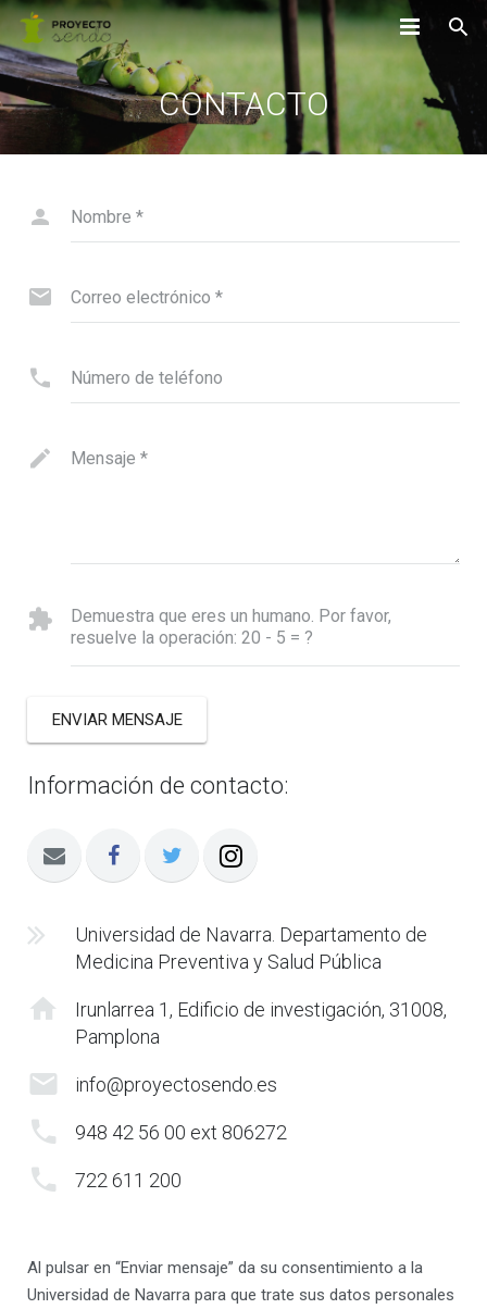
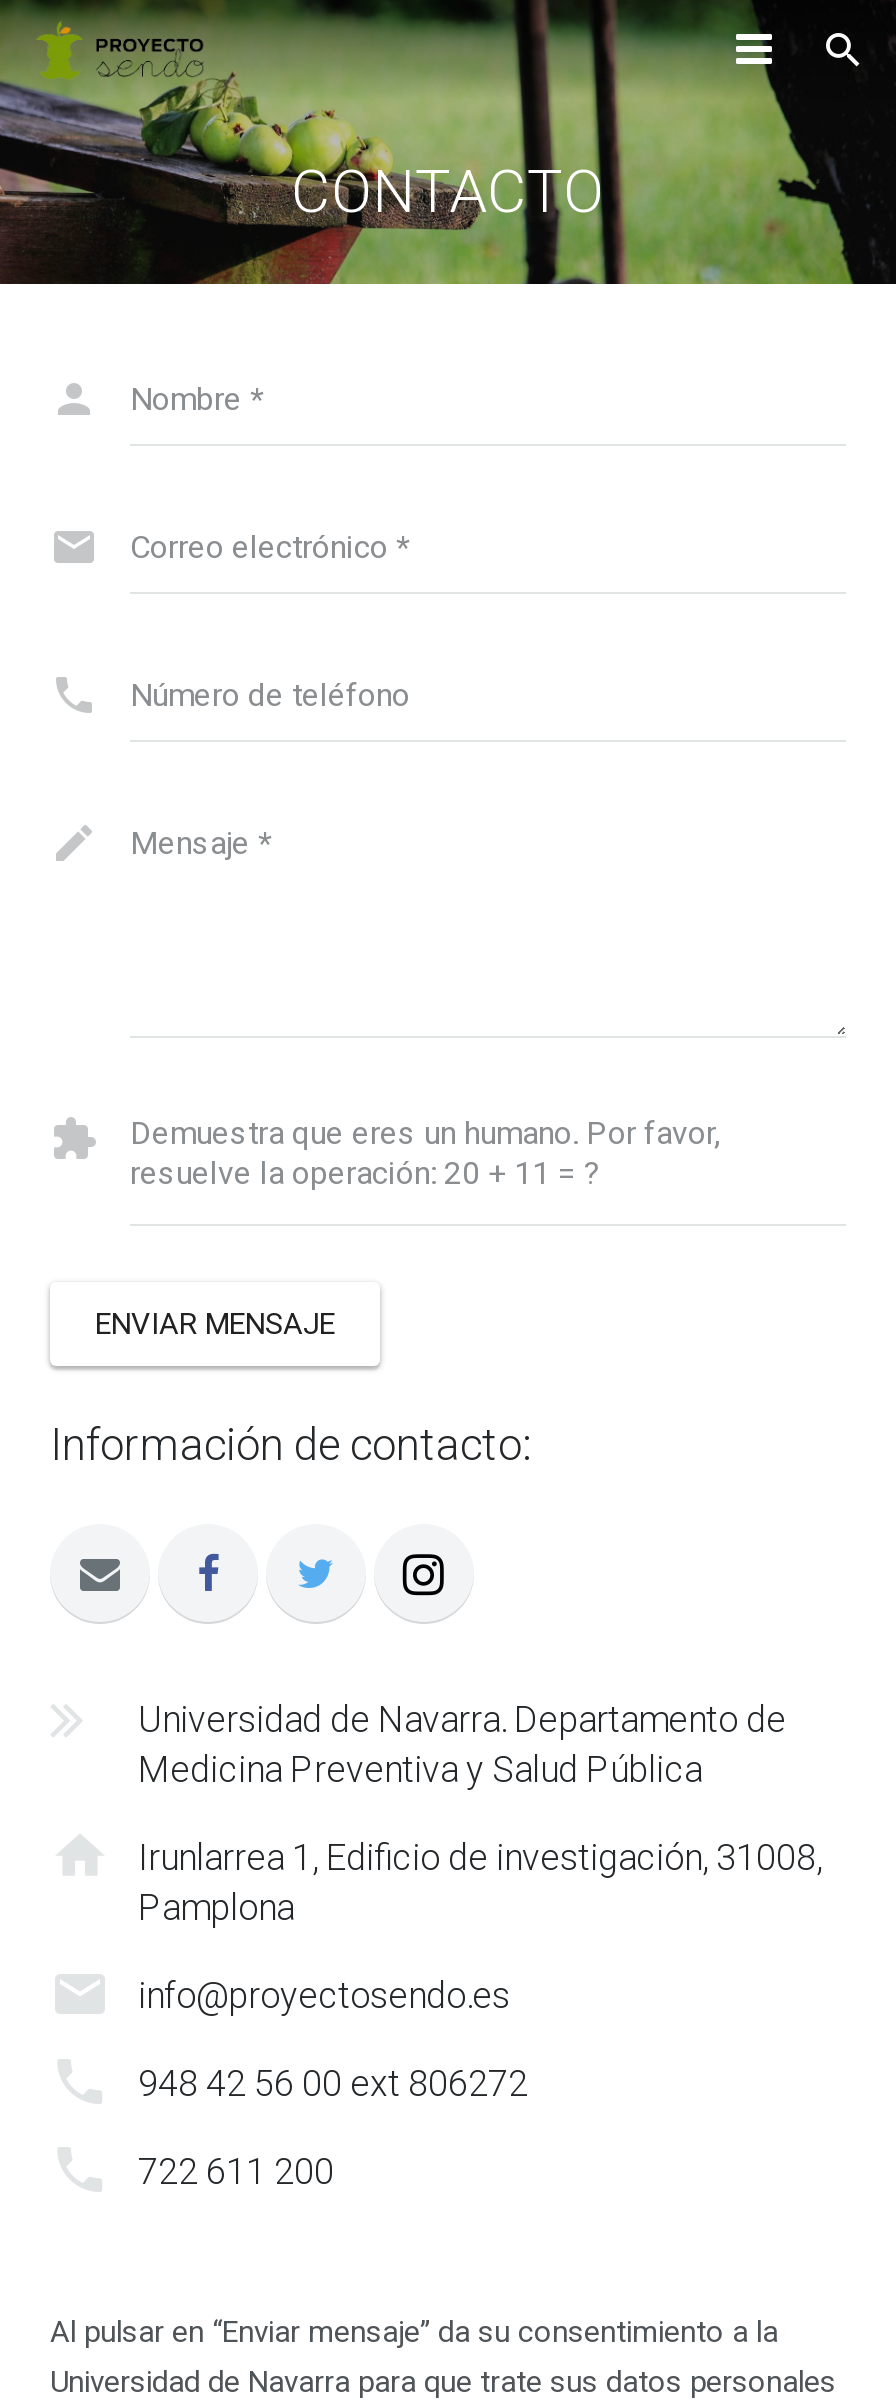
[71,627,313,648] resuelve la operación: 20 - 5 = ? -> [130,1154,600,1192] resuelve la operación: 20 + 11 = ?

